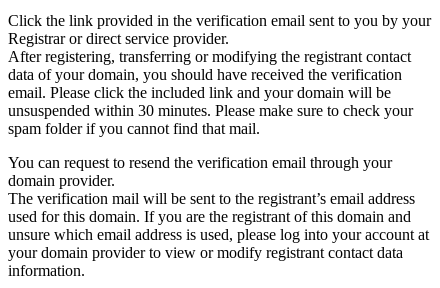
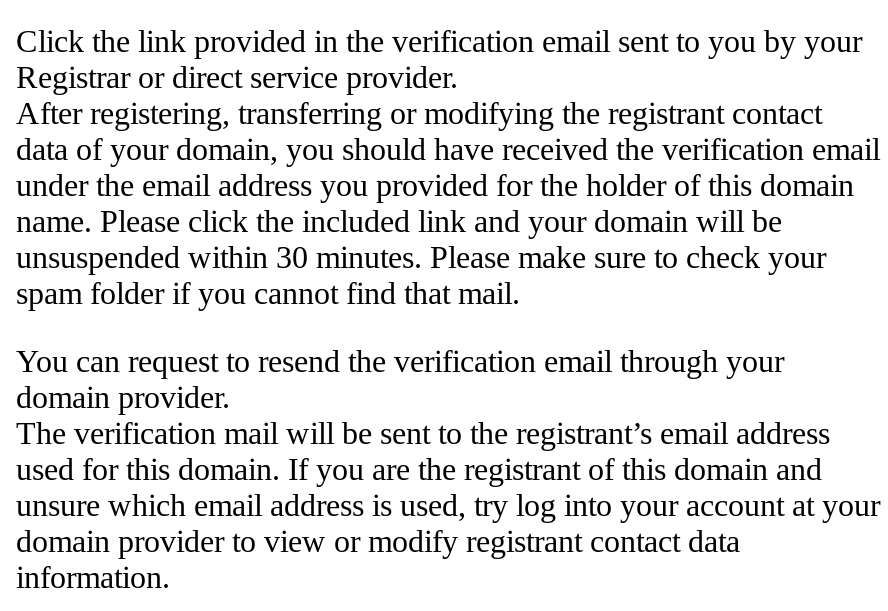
[8,65,402,100] data of your domain, you should have received the verification | email. Please click the included link and your domain will be -> [16,132,880,238] data of your domain, you should have received the verification email | under the email address you provided for the holder of this domain | name. Please click the included link and your domain will be
[8,225,429,260] unsure which email address is used, please log into your account at | your domain provider to view or modify registrant contact data -> [16,488,880,558] unsure which email address is used, try log into your account at your | domain provider to view or modify registrant contact data

